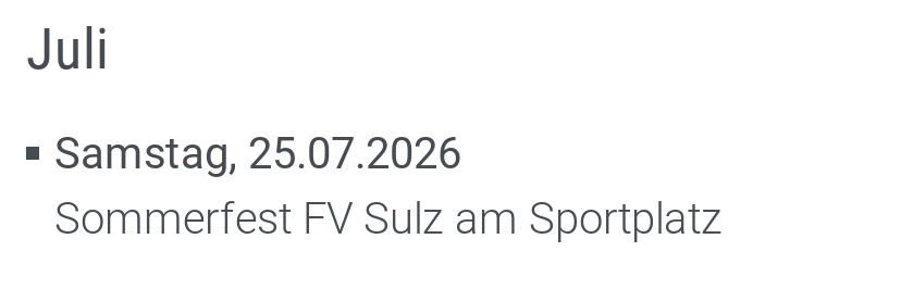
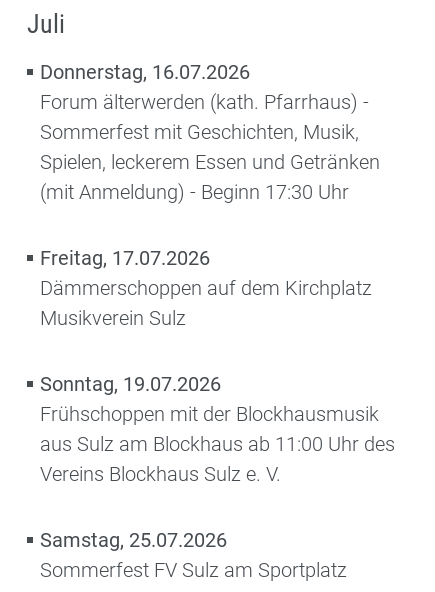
none -> [40,60,395,486] Donnerstag, 16.07.2026 | Forum älterwerden (kath. Pfarrhaus) - | Sommerfest mit Geschichten, Musik, | Spielen, leckerem Essen und Getränken | (mit Anmeldung) - Beginn 17:30 Uhr | Freitag, 17.07.2026 | Dämmerschoppen auf dem Kirchplatz | Musikverein Sulz | Sonntag, 19.07.2026 | Frühschoppen mit der Blockhausmusik | aus Sulz am Blockhaus ab 11:00 Uhr des | Vereins Blockhaus Sulz e. V.

